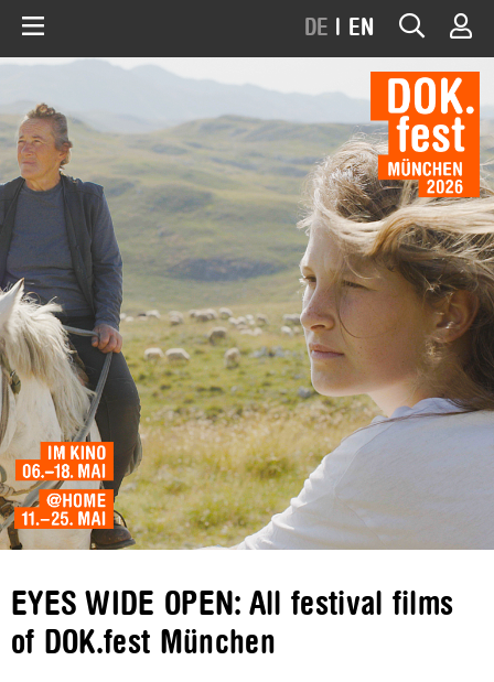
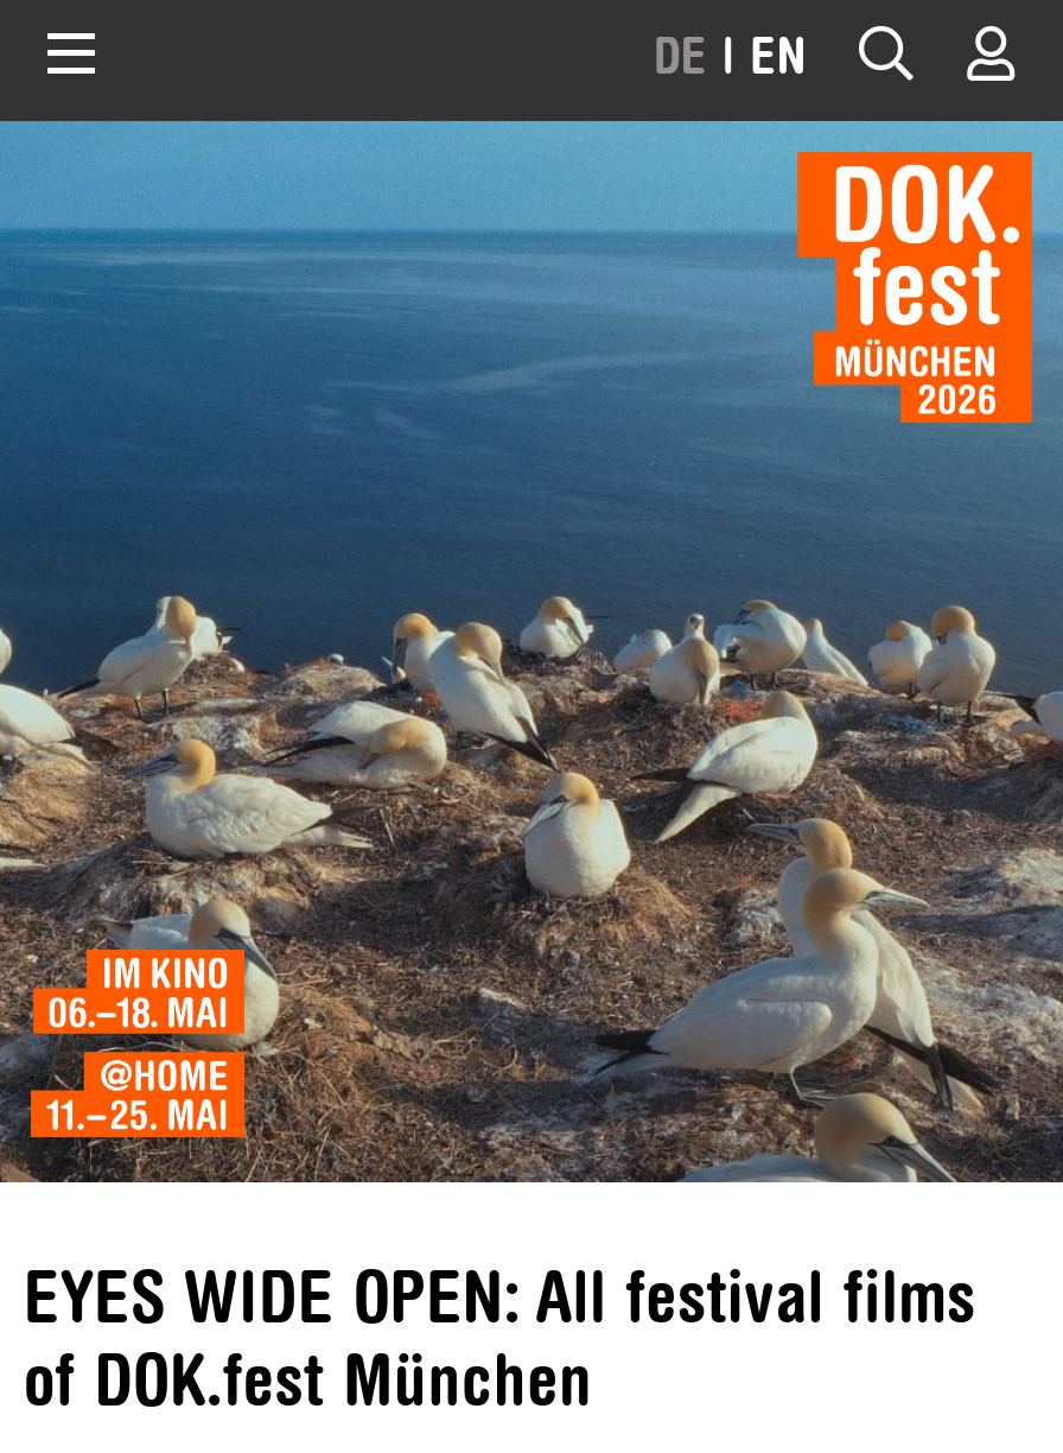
[3,56,491,551] [image] -> [7,119,1056,1185] [image]

